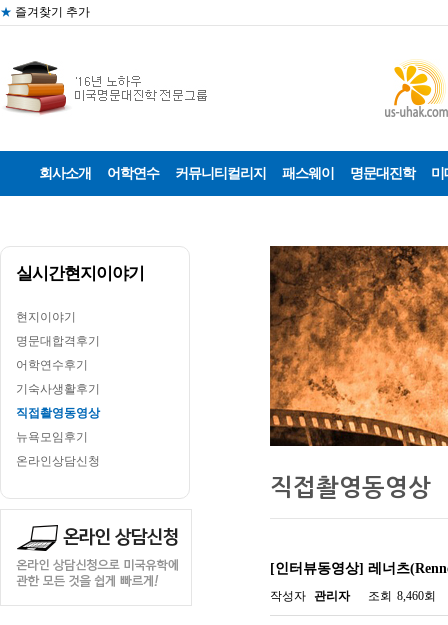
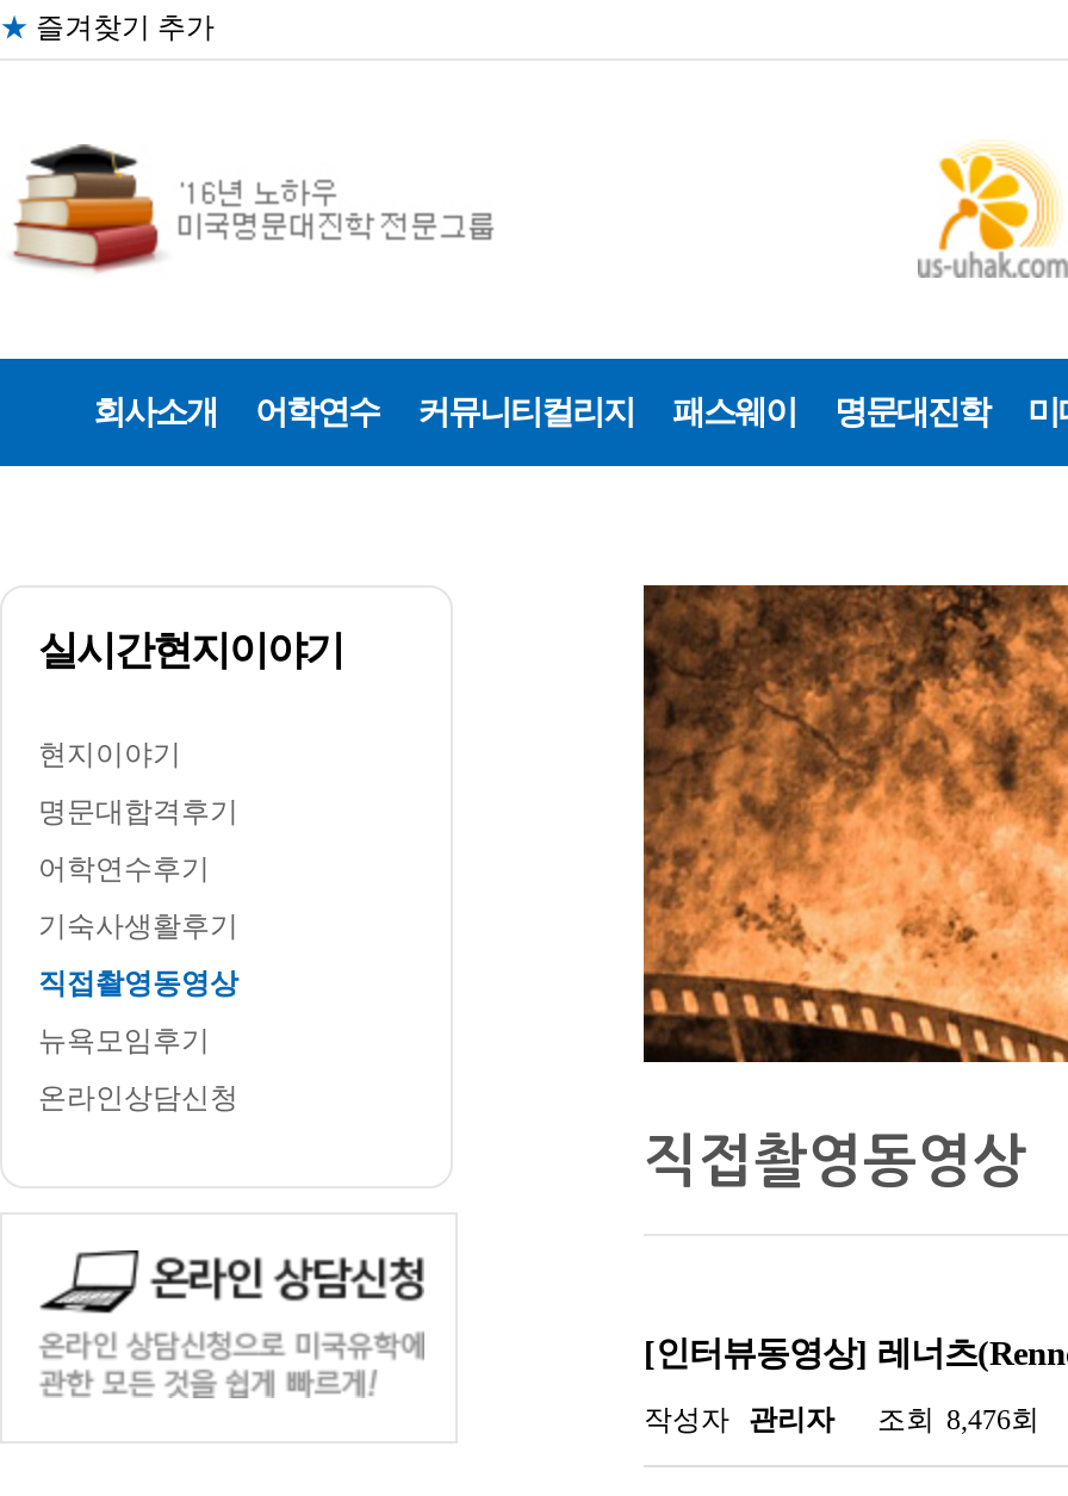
[270,589,436,603] 작성자 관리자 조회 8,460회 -> [644,1403,1039,1436] 작성자 관리자 조회 8,476회

